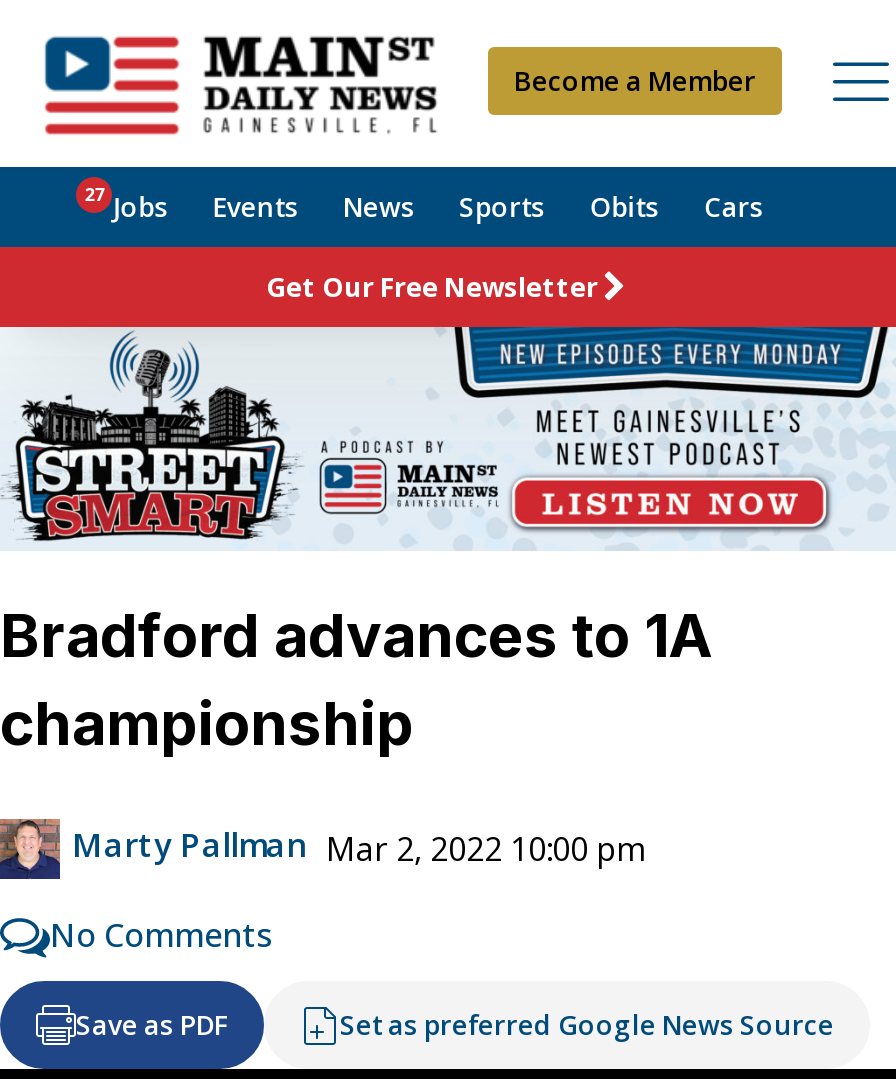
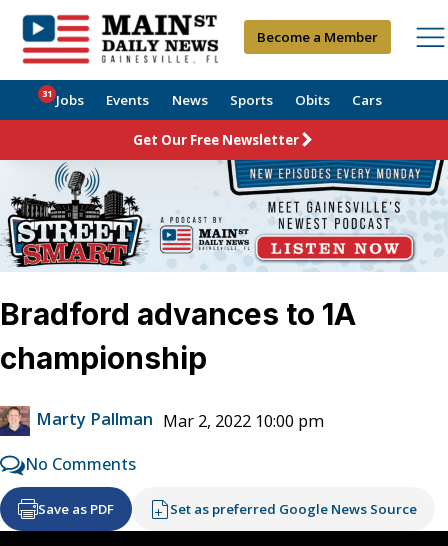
[85,181,764,225] 27 Jobs Events News Sports Obits Cars -> [42,87,382,109] 31 Jobs Events News Sports Obits Cars

